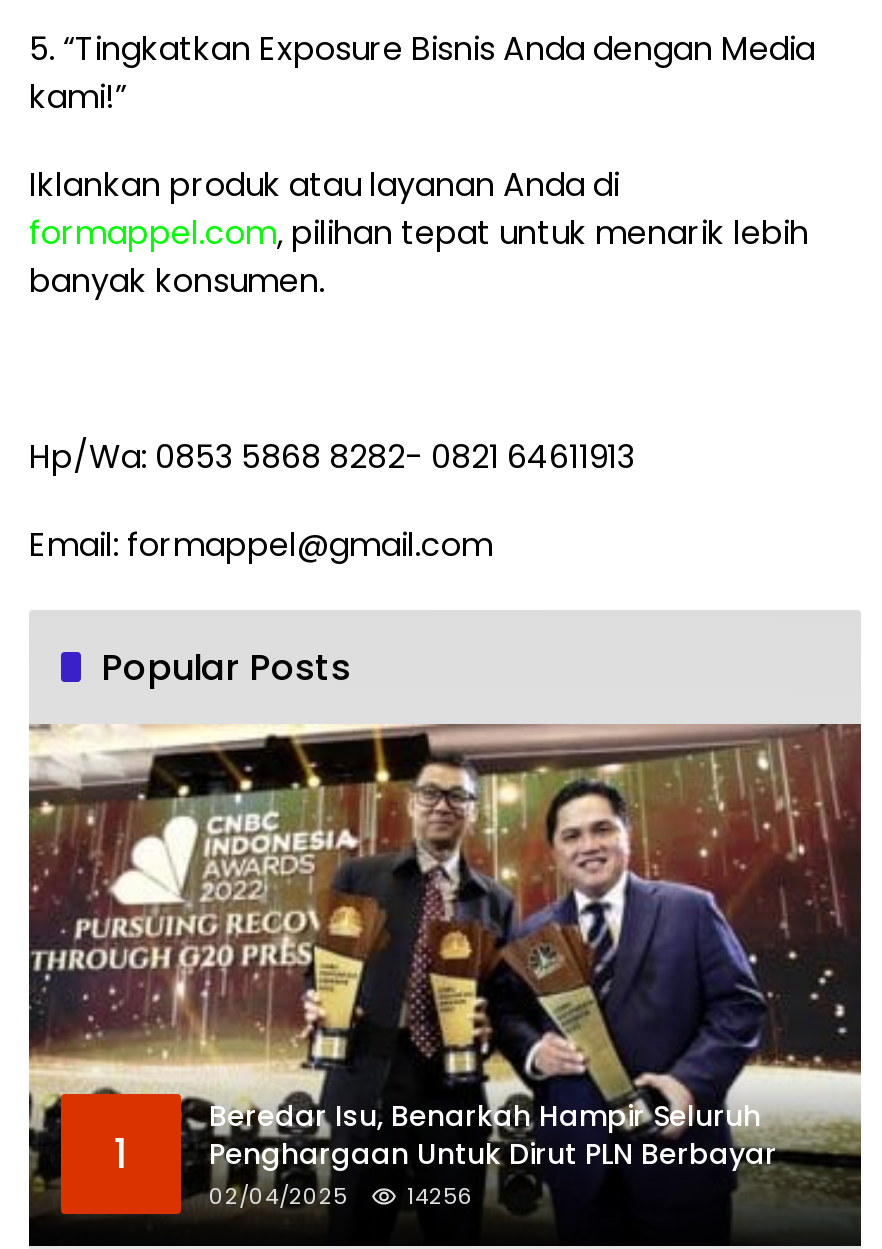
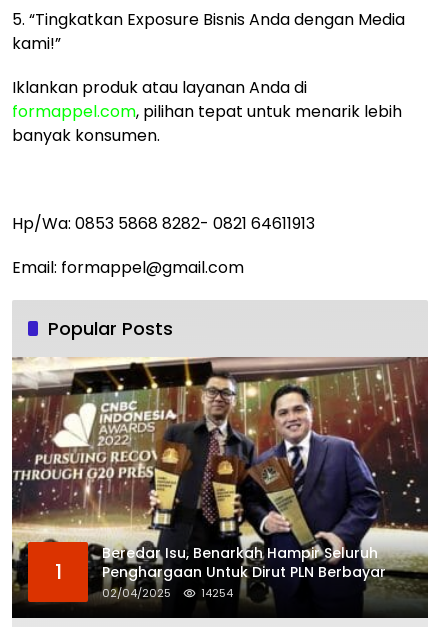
[209,1181,473,1213] 02/04/2025 14256 -> [102,585,233,601] 02/04/2025 14254

